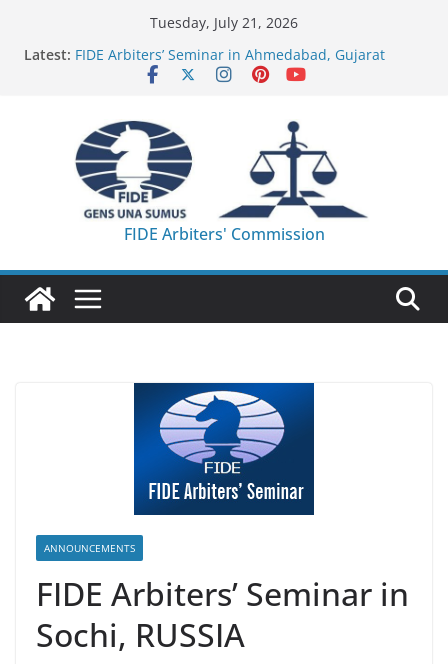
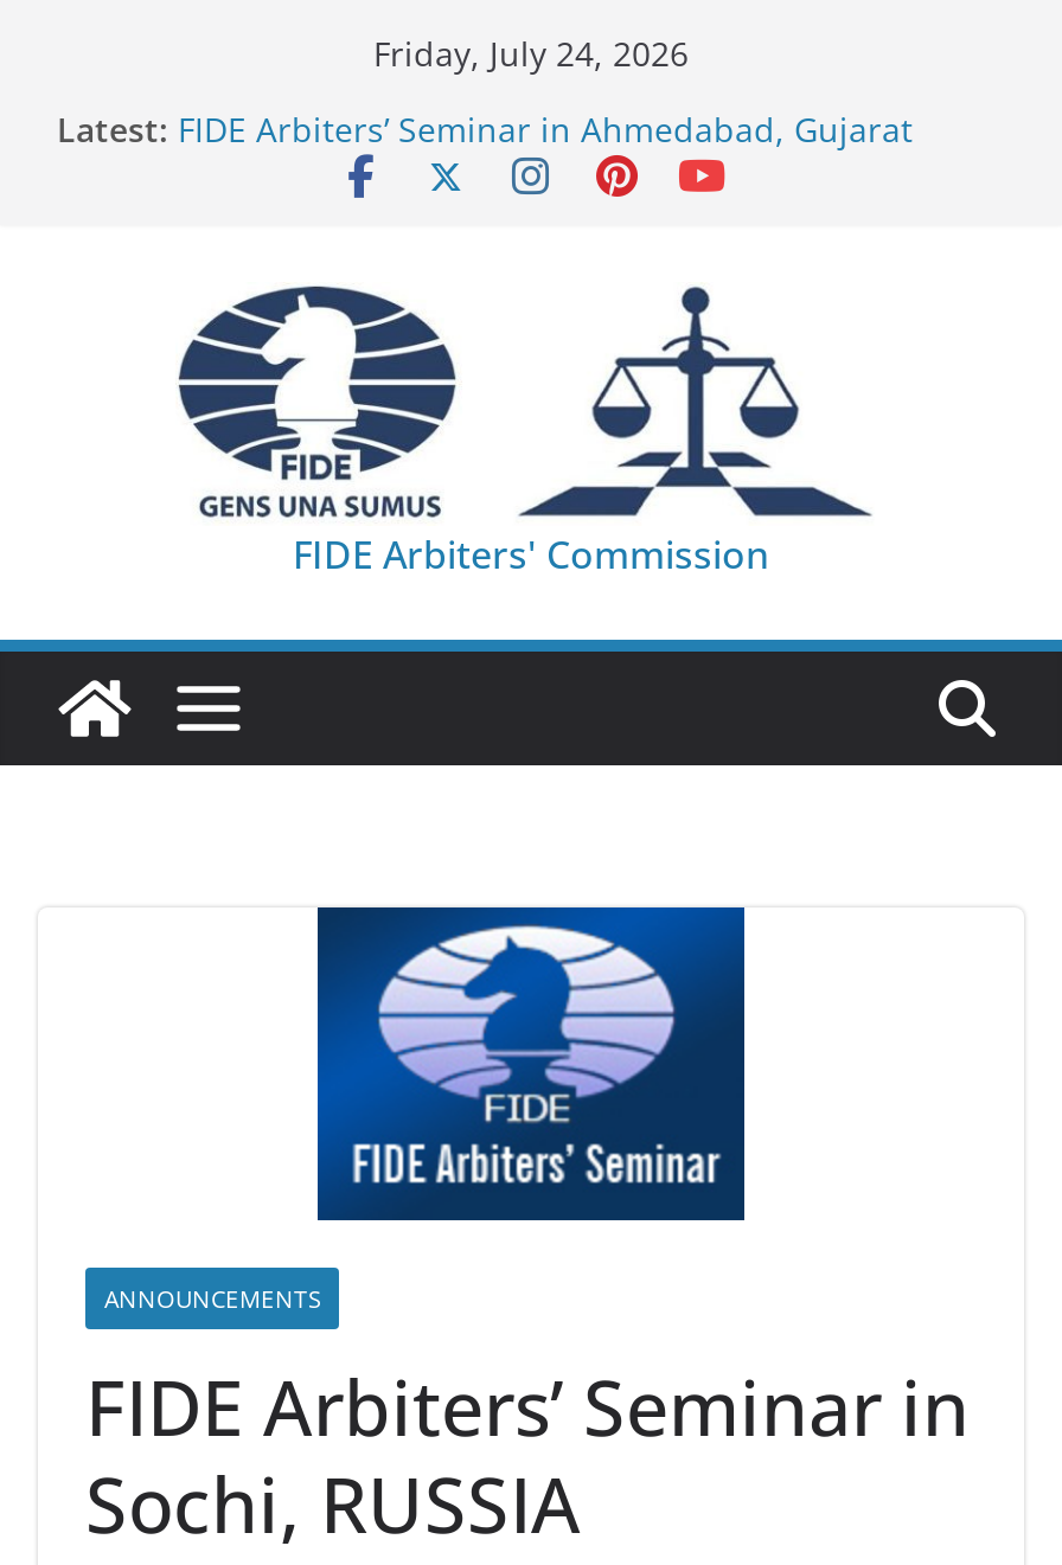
[150,13,298,32] Tuesday, July 21, 2026 -> [373,31,689,76] Friday, July 24, 2026

